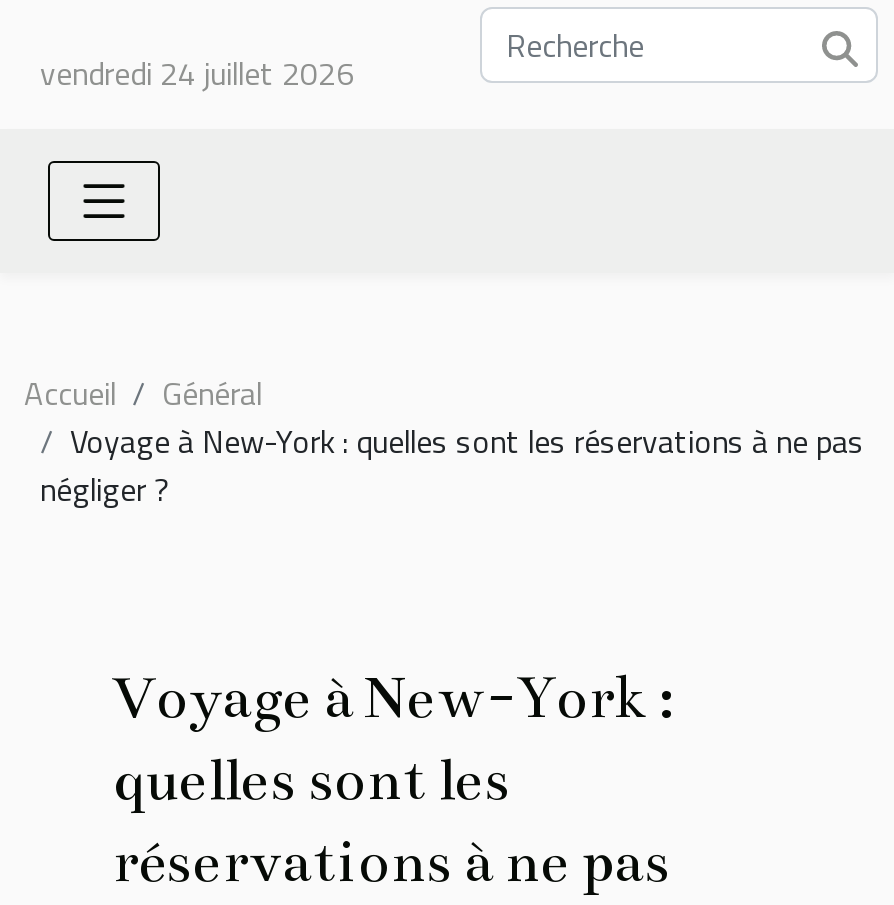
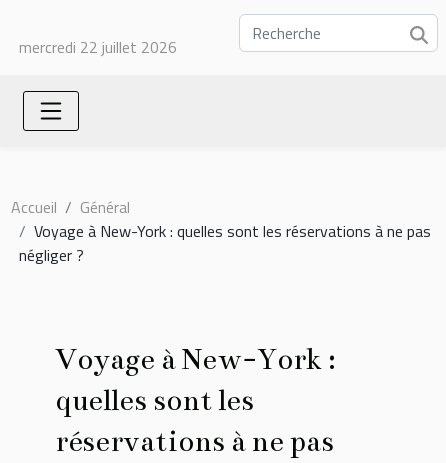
[40,49,354,97] vendredi 24 juillet 2026 -> [19,35,177,59] mercredi 22 juillet 2026

